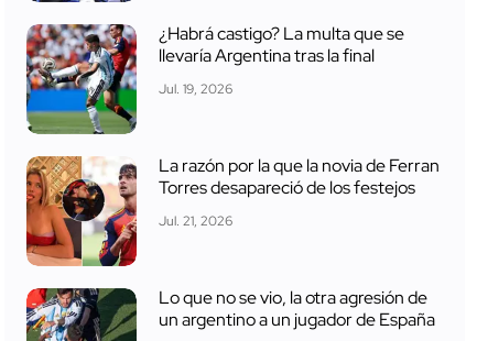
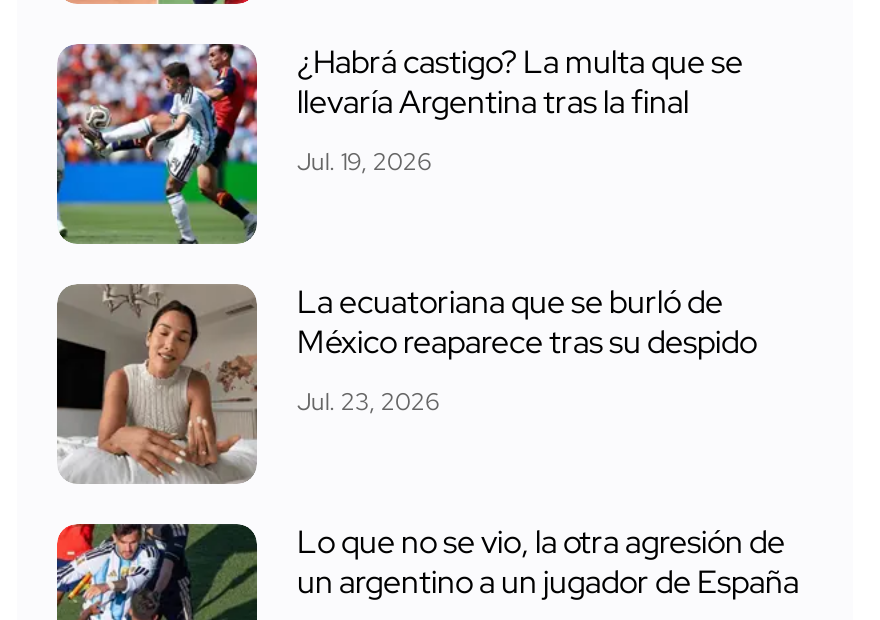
[25,155,440,267] [image] | La razón por la que la novia de Ferran | Torres desapareció de los festejos -> [55,281,757,484] [image] | La ecuatoriana que se burló de | México reaparece tras su despido
[159,212,232,229] Jul. 21, 2026 -> [297,385,439,417] Jul. 23, 2026

